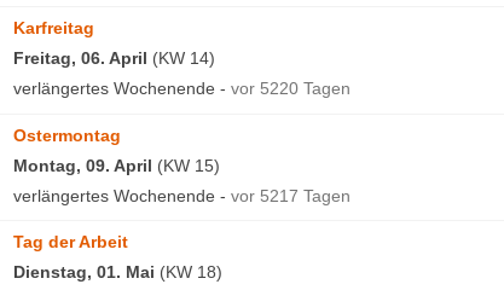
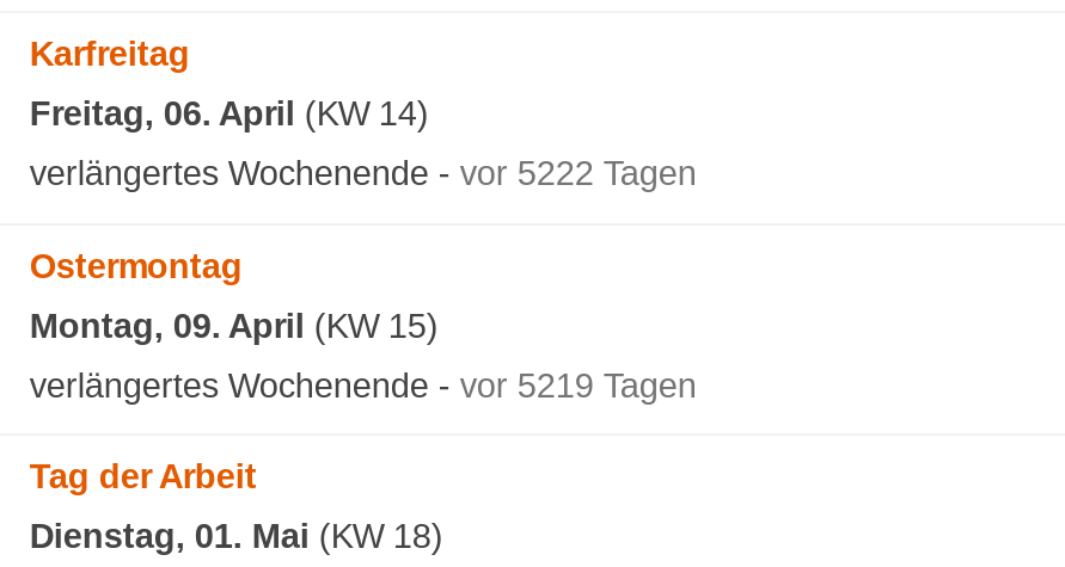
[14,79,351,98] verlängertes Wochenende - vor 5220 Tagen -> [30,154,697,193] verlängertes Wochenende - vor 5222 Tagen
[14,186,351,205] verlängertes Wochenende - vor 5217 Tagen -> [30,366,697,404] verlängertes Wochenende - vor 5219 Tagen

